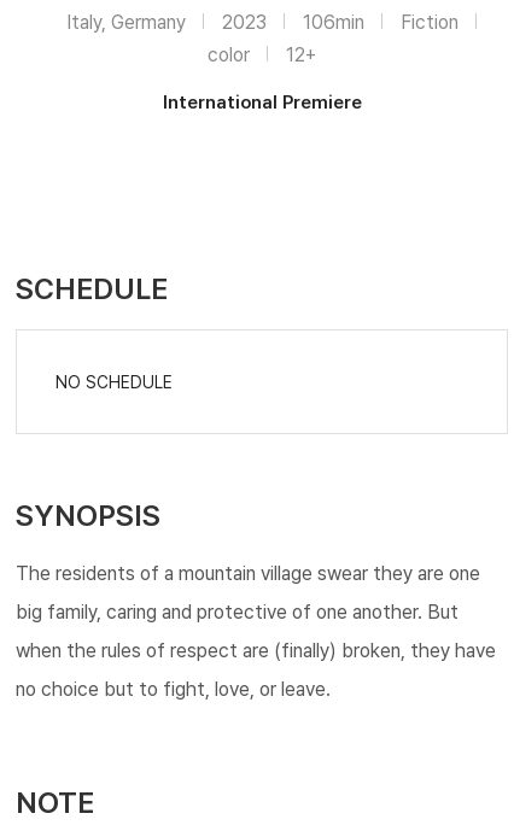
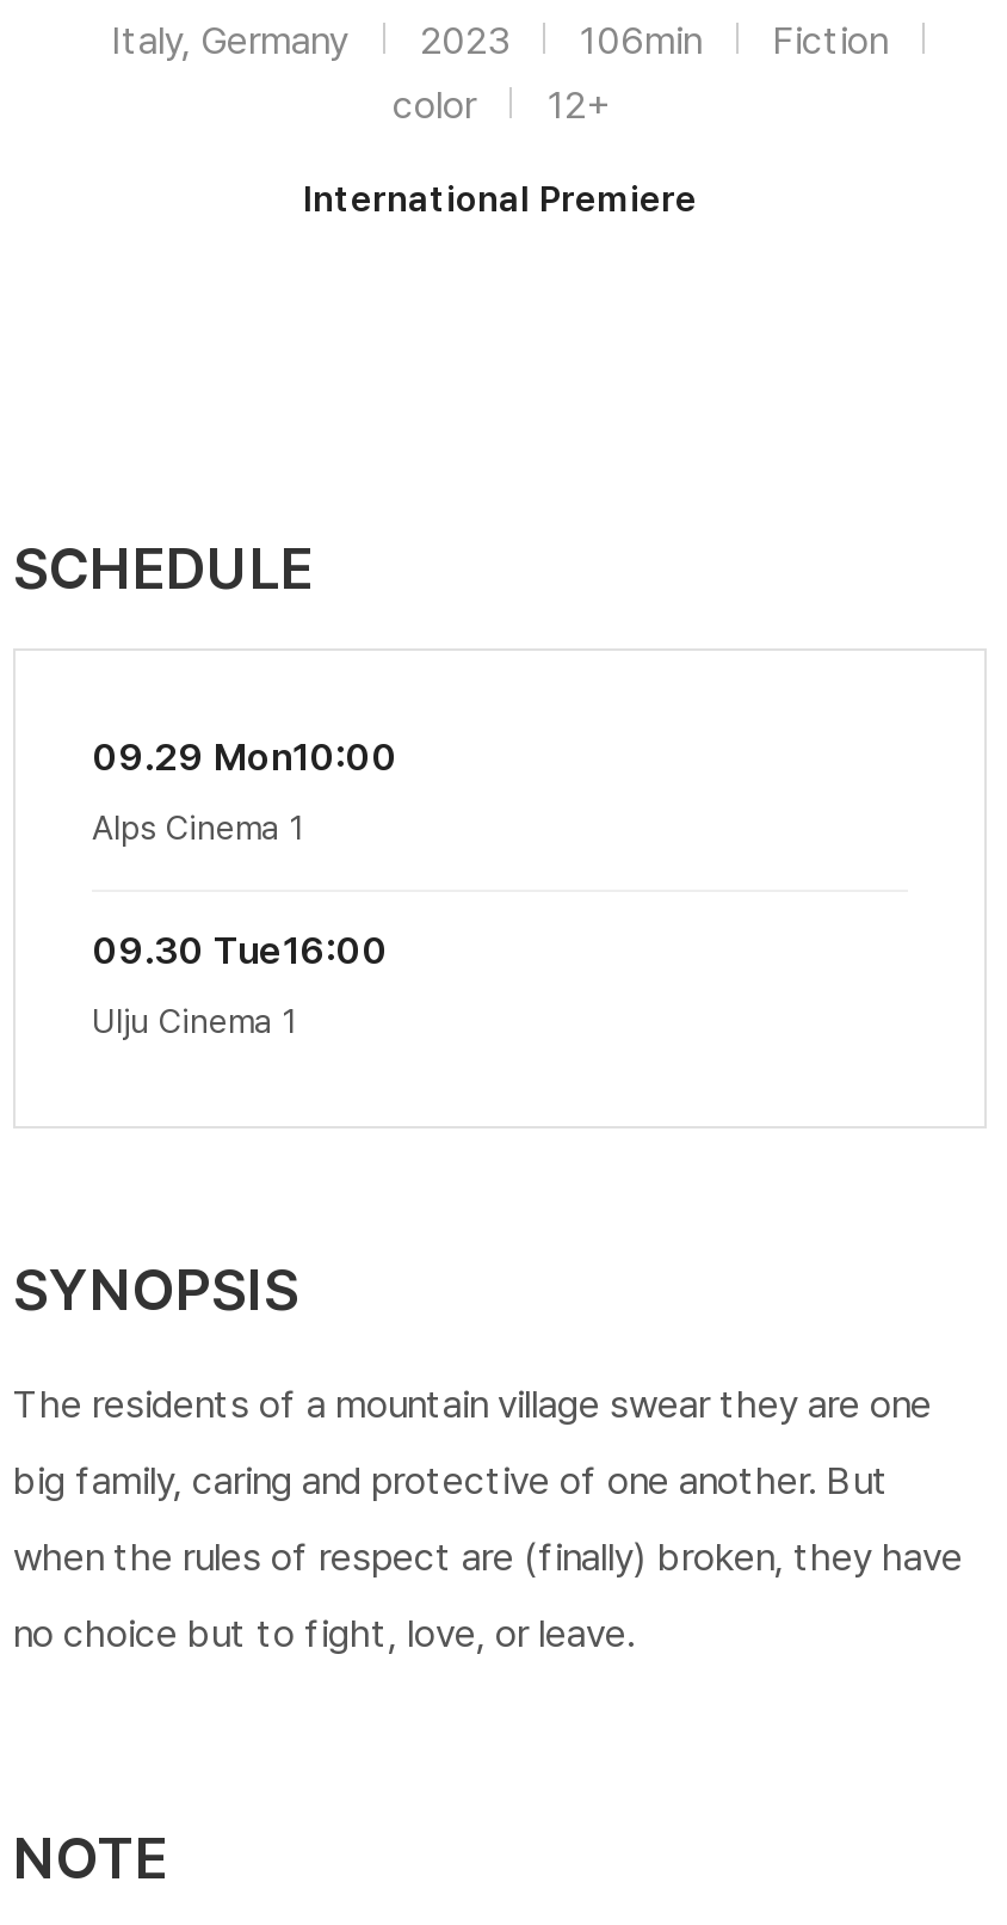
[56,372,173,392] NO SCHEDULE -> [92,734,397,1040] 09.29 Mon10:00 | Alps Cinema 1 | 09.30 Tue16:00 | Ulju Cinema 1

